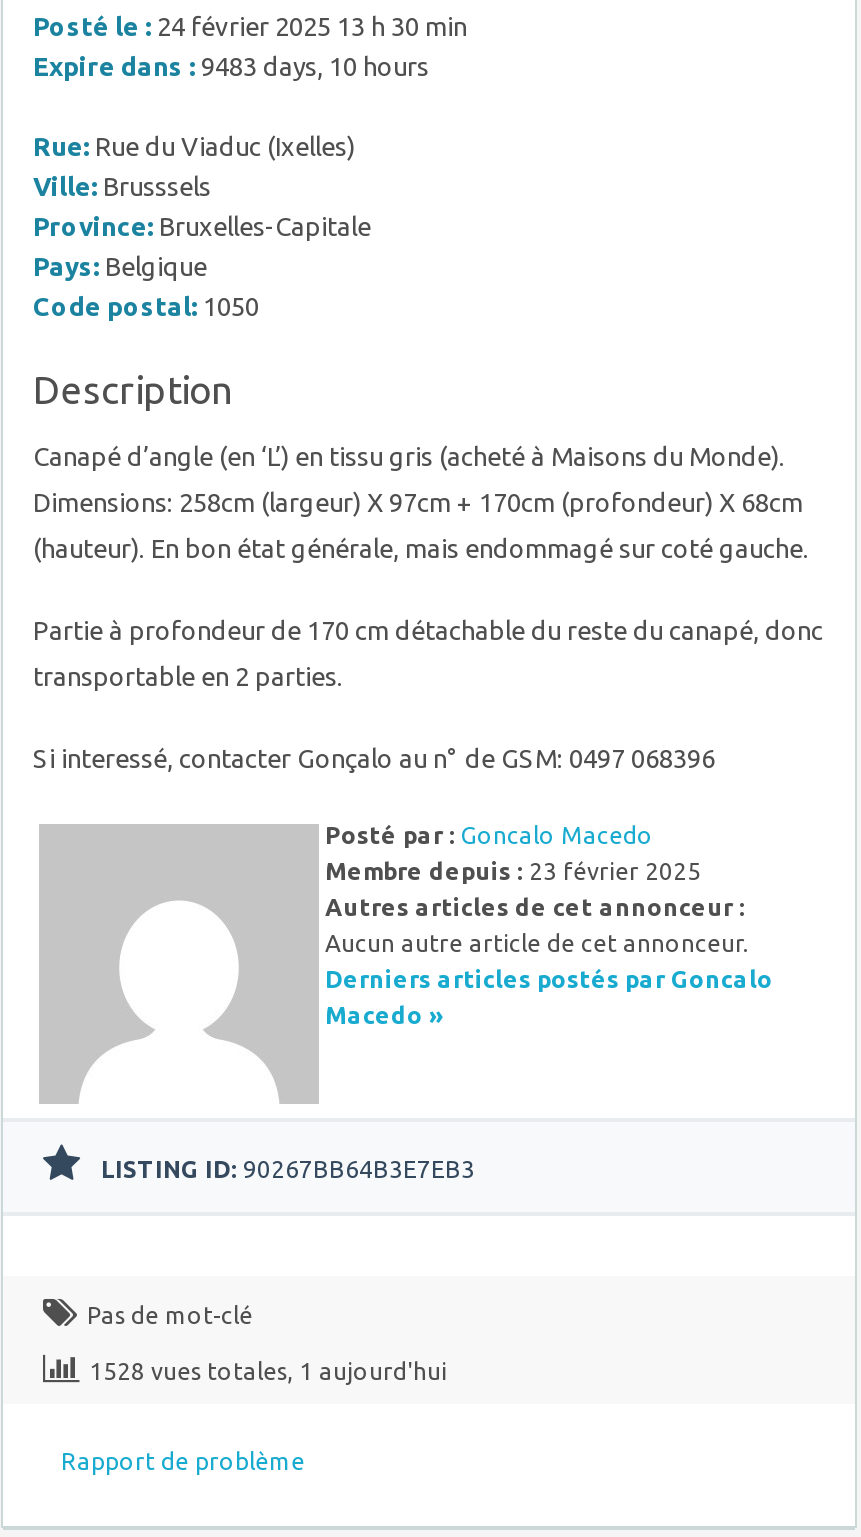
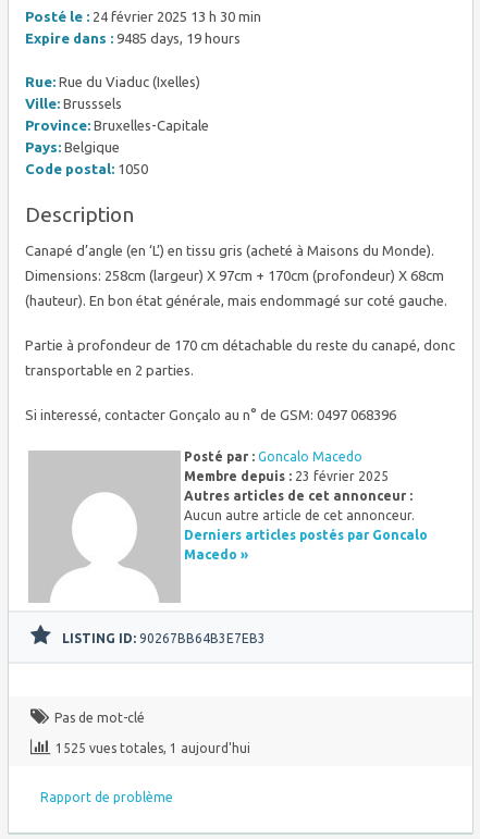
[33,52,429,80] Expire dans : 9483 days, 10 hours -> [25,30,241,46] Expire dans : 9485 days, 19 hours
[89,1358,447,1384] 1528 vues totales, 1 aujourd'hui -> [56,741,250,755] 1525 vues totales, 1 aujourd'hui

